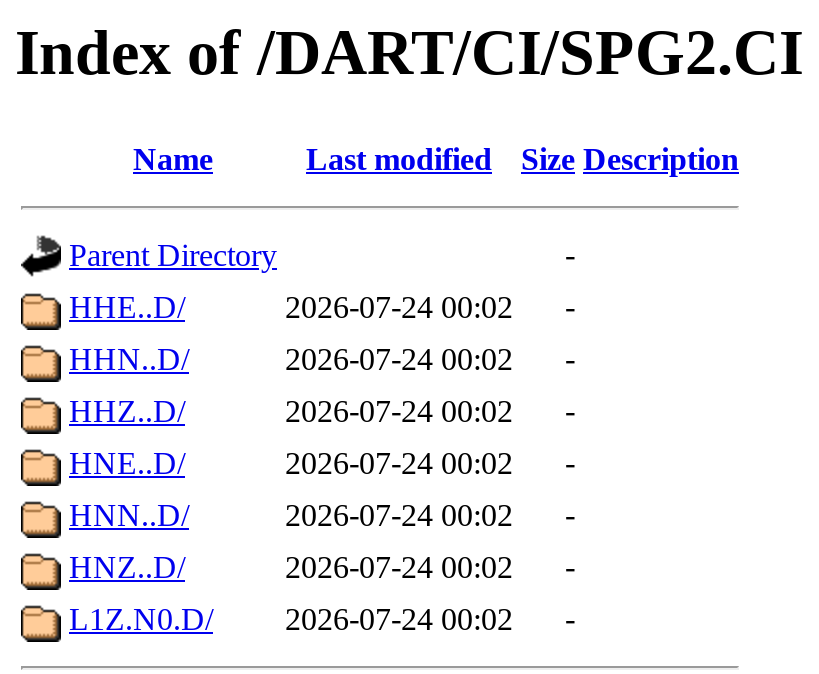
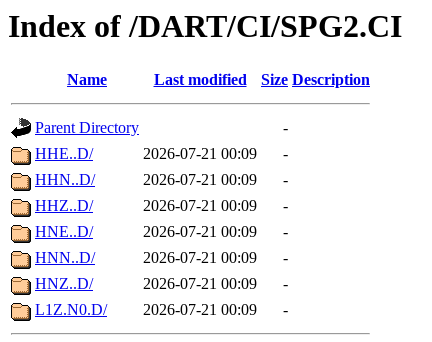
[285,291,513,325] 2026-07-24 00:02 -> [143,145,257,162] 2026-07-21 00:09
[285,343,513,377] 2026-07-24 00:02 -> [143,171,257,188] 2026-07-21 00:09
[285,395,513,429] 2026-07-24 00:02 -> [143,197,257,214] 2026-07-21 00:09
[285,447,513,481] 2026-07-24 00:02 -> [143,223,257,240] 2026-07-21 00:09
[285,499,513,533] 2026-07-24 00:02 -> [143,249,257,266] 2026-07-21 00:09
[285,551,513,585] 2026-07-24 00:02 -> [143,275,257,292] 2026-07-21 00:09
[285,603,513,637] 2026-07-24 00:02 -> [143,301,257,318] 2026-07-21 00:09

